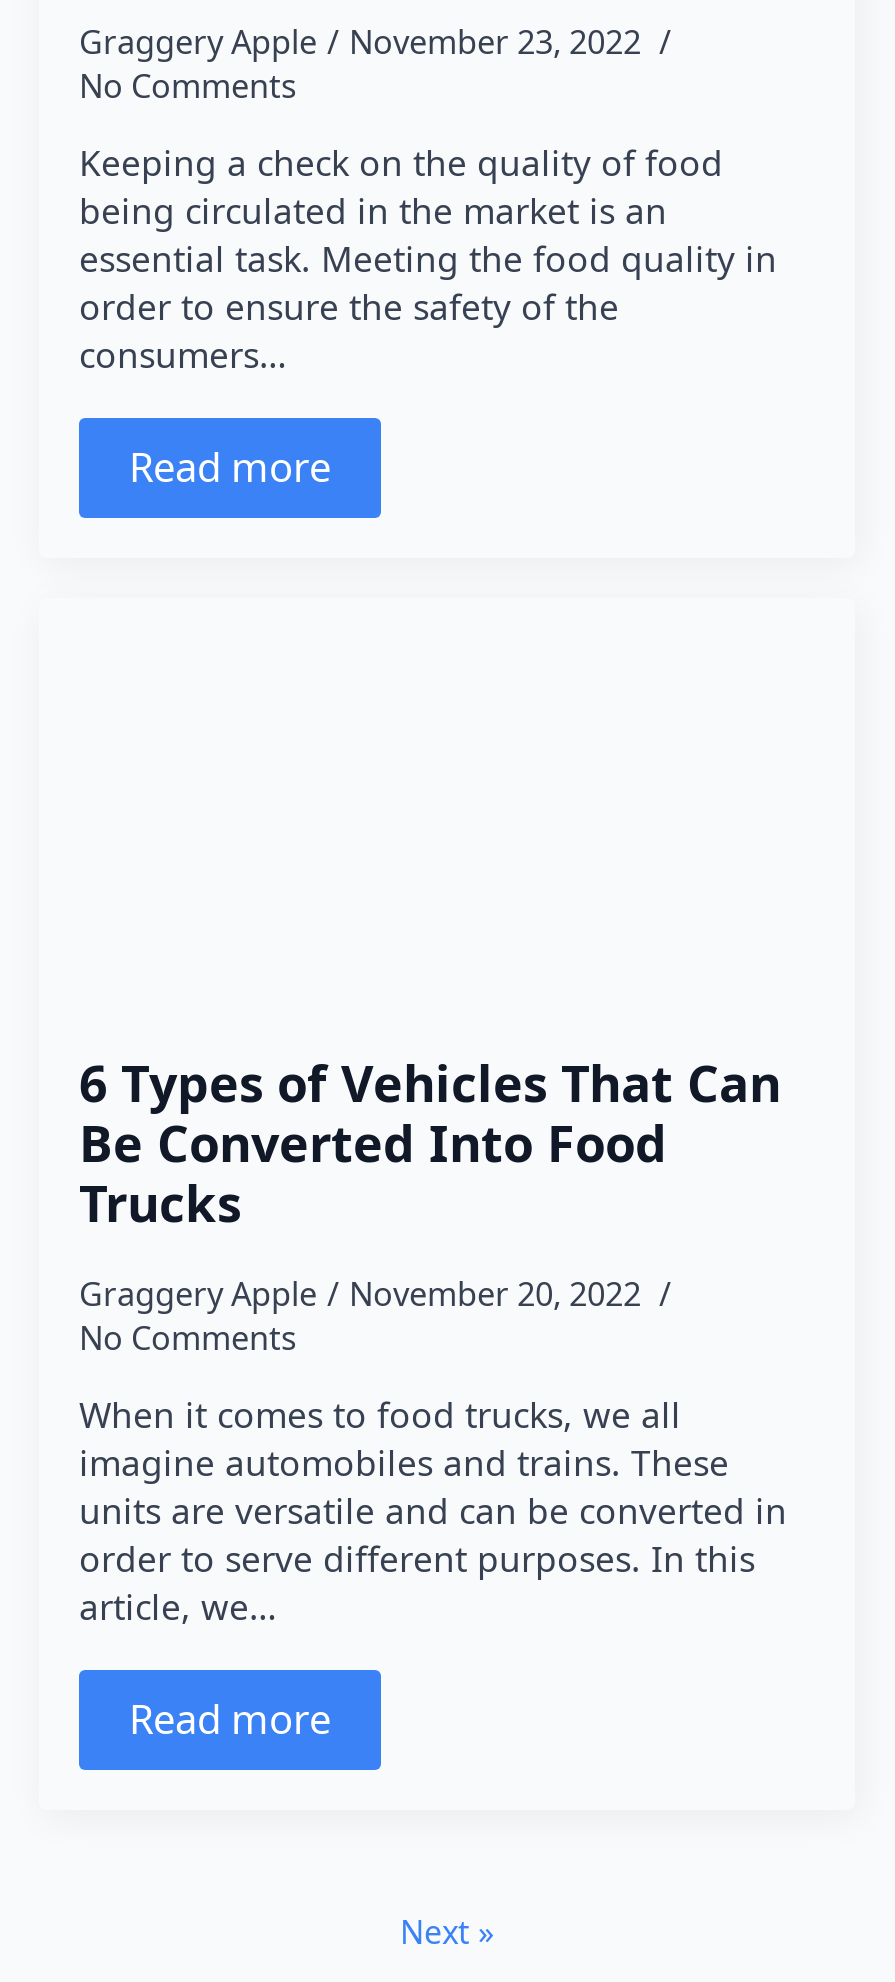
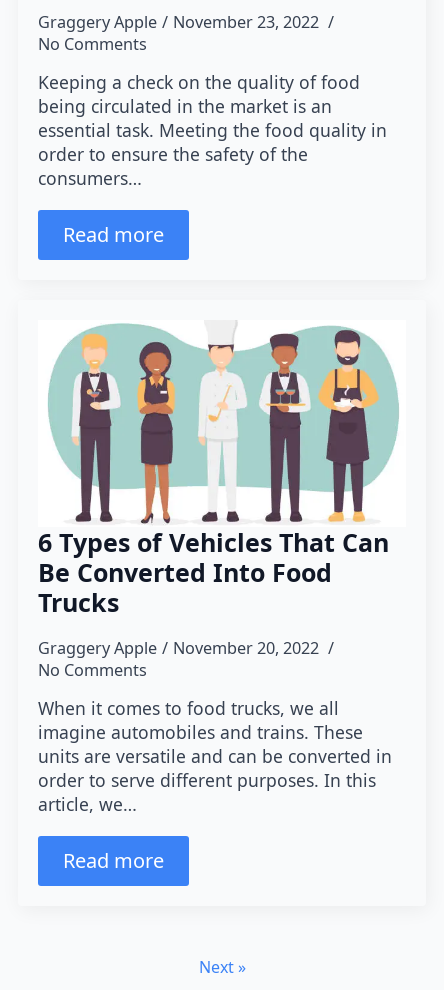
none -> [47,323,399,522] [image]

